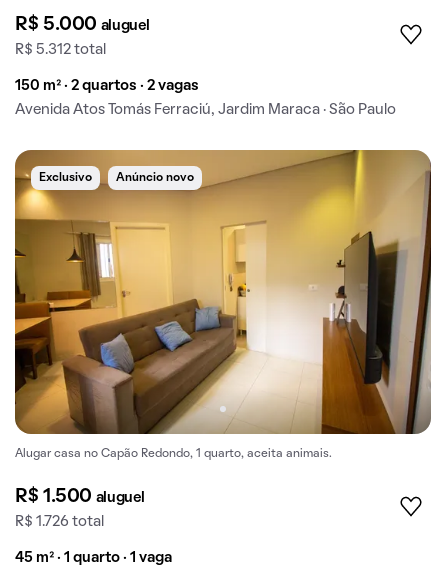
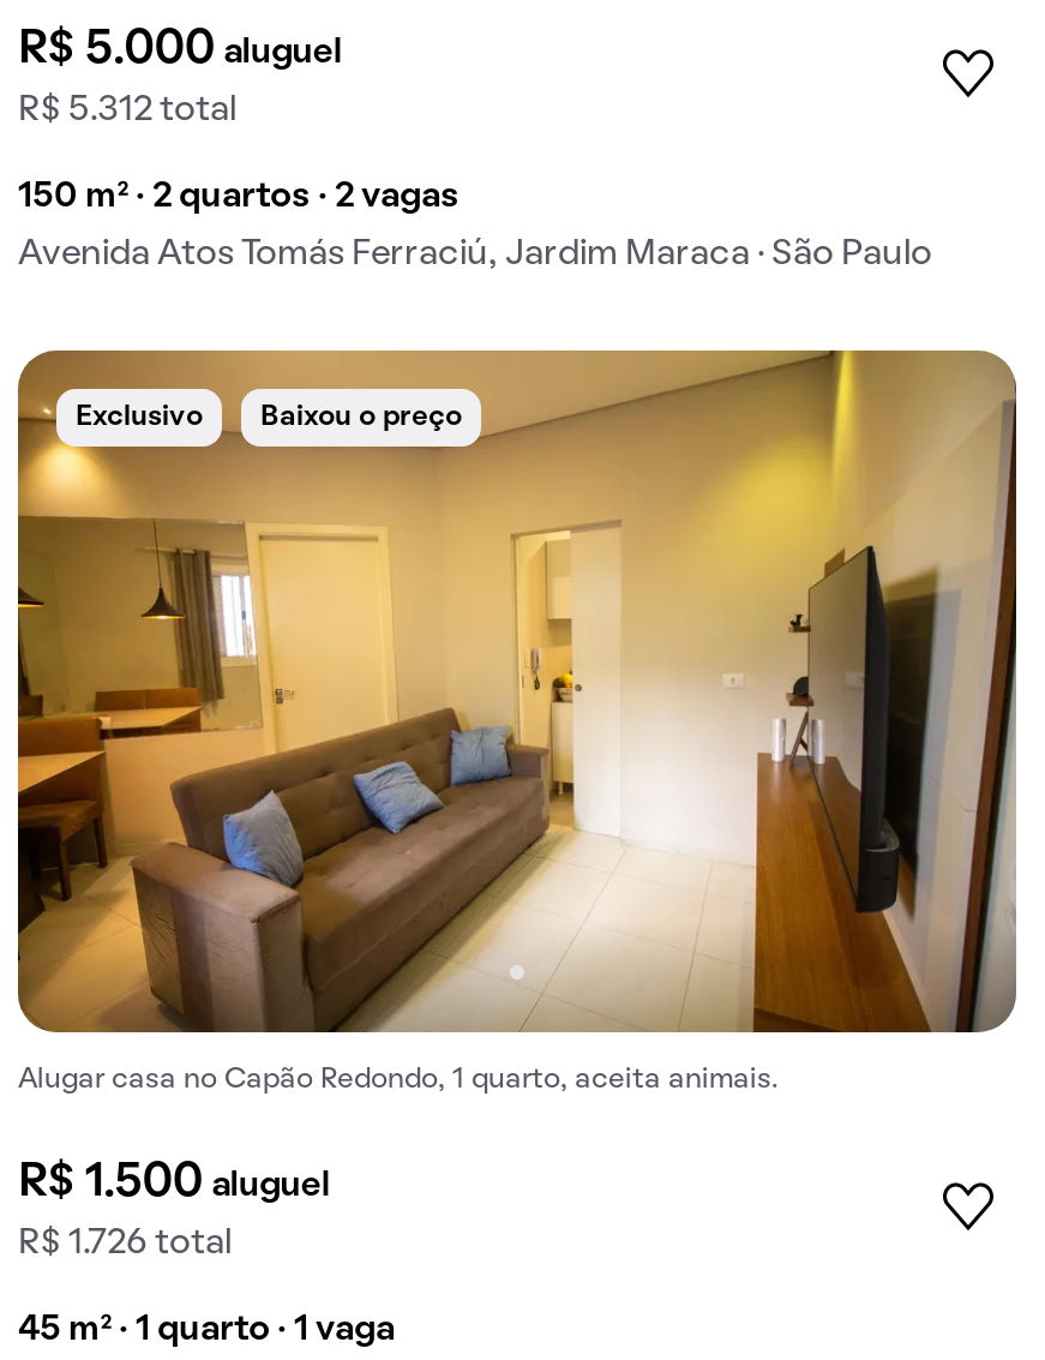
[116,173,194,183] Anúncio novo -> [260,406,462,430] Baixou o preço

